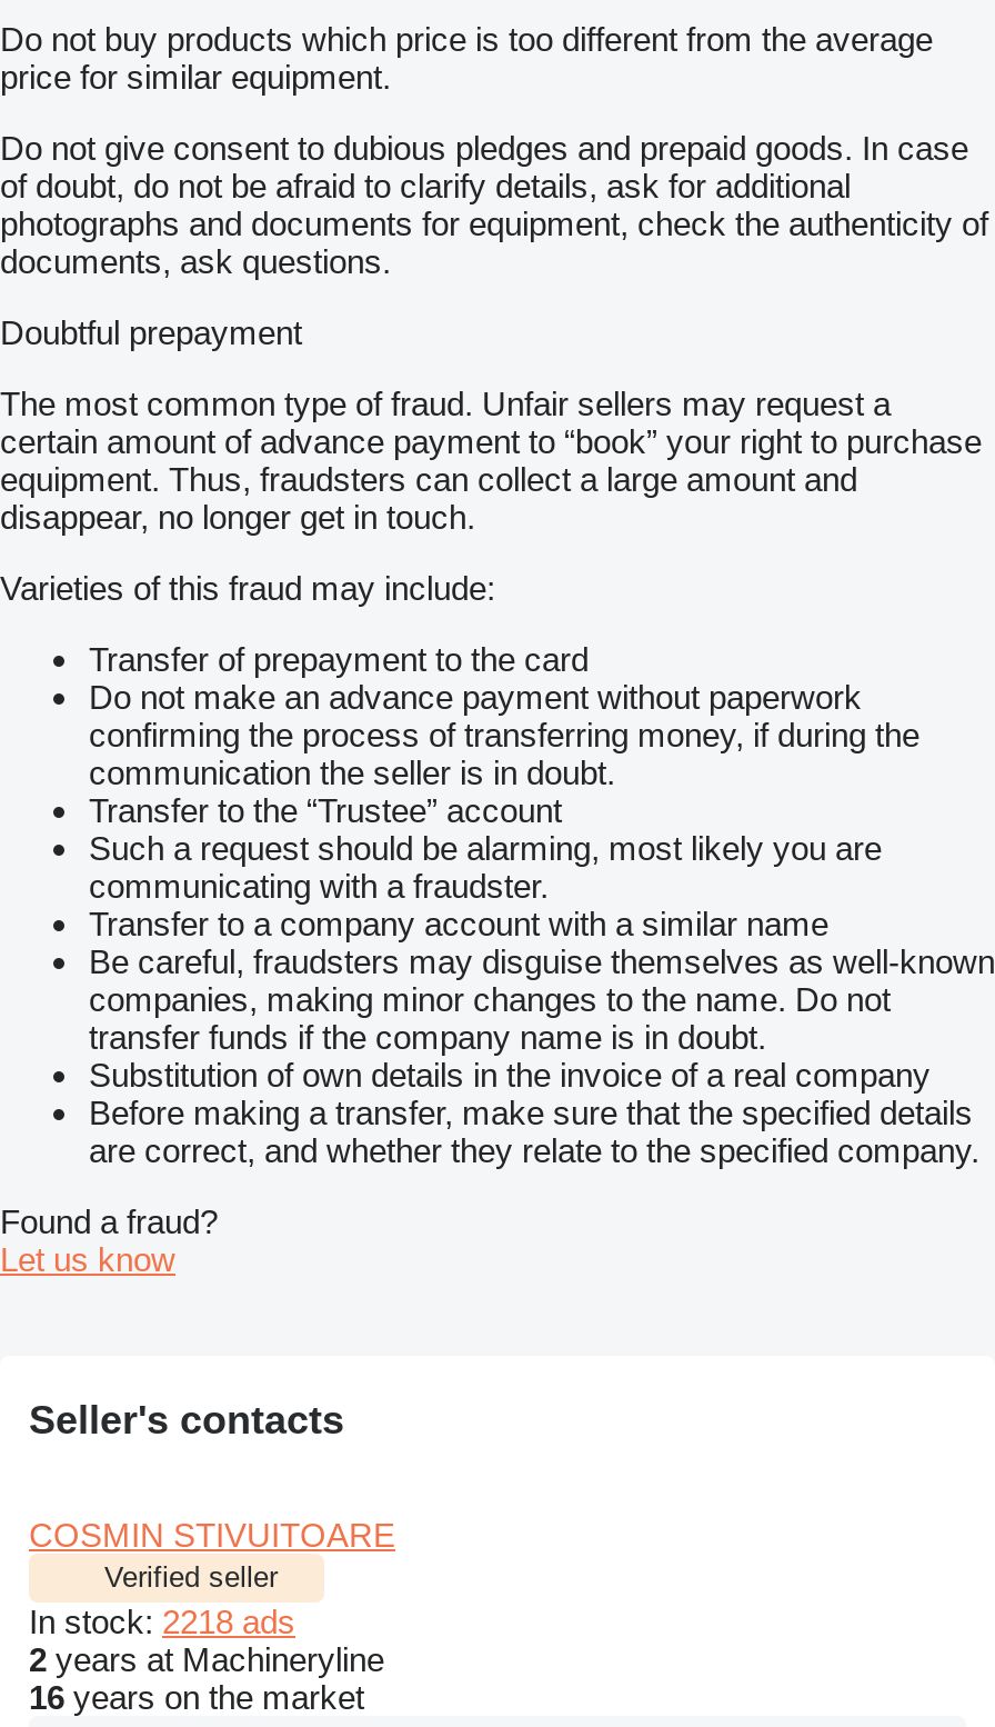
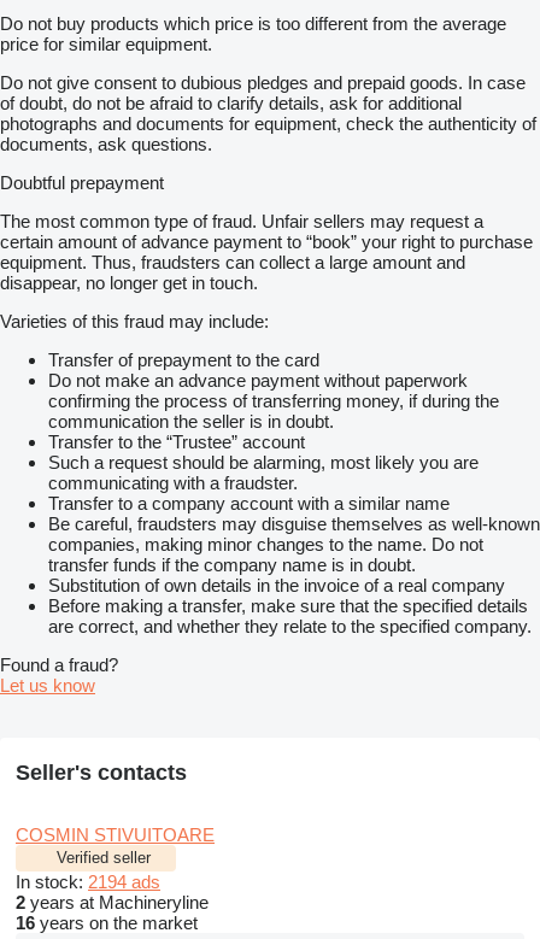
[29,1603,295,1641] In stock: 2218 ads -> [16,872,160,892] In stock: 2194 ads

